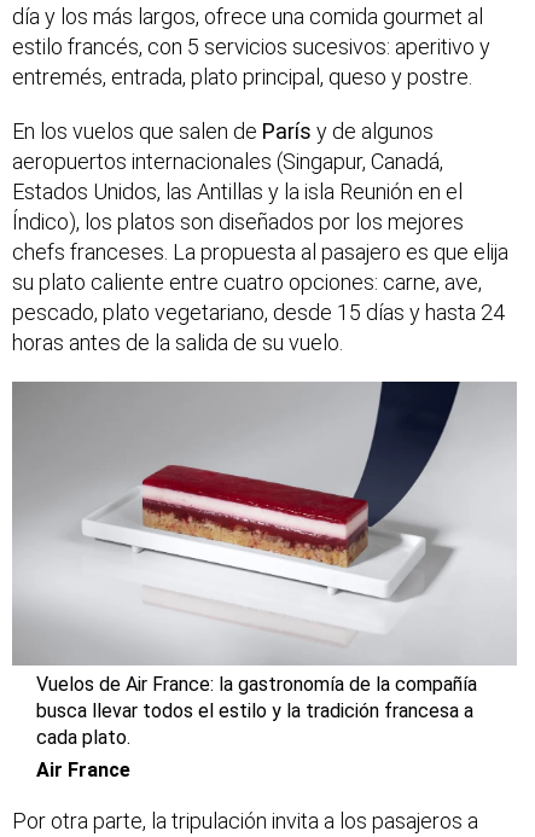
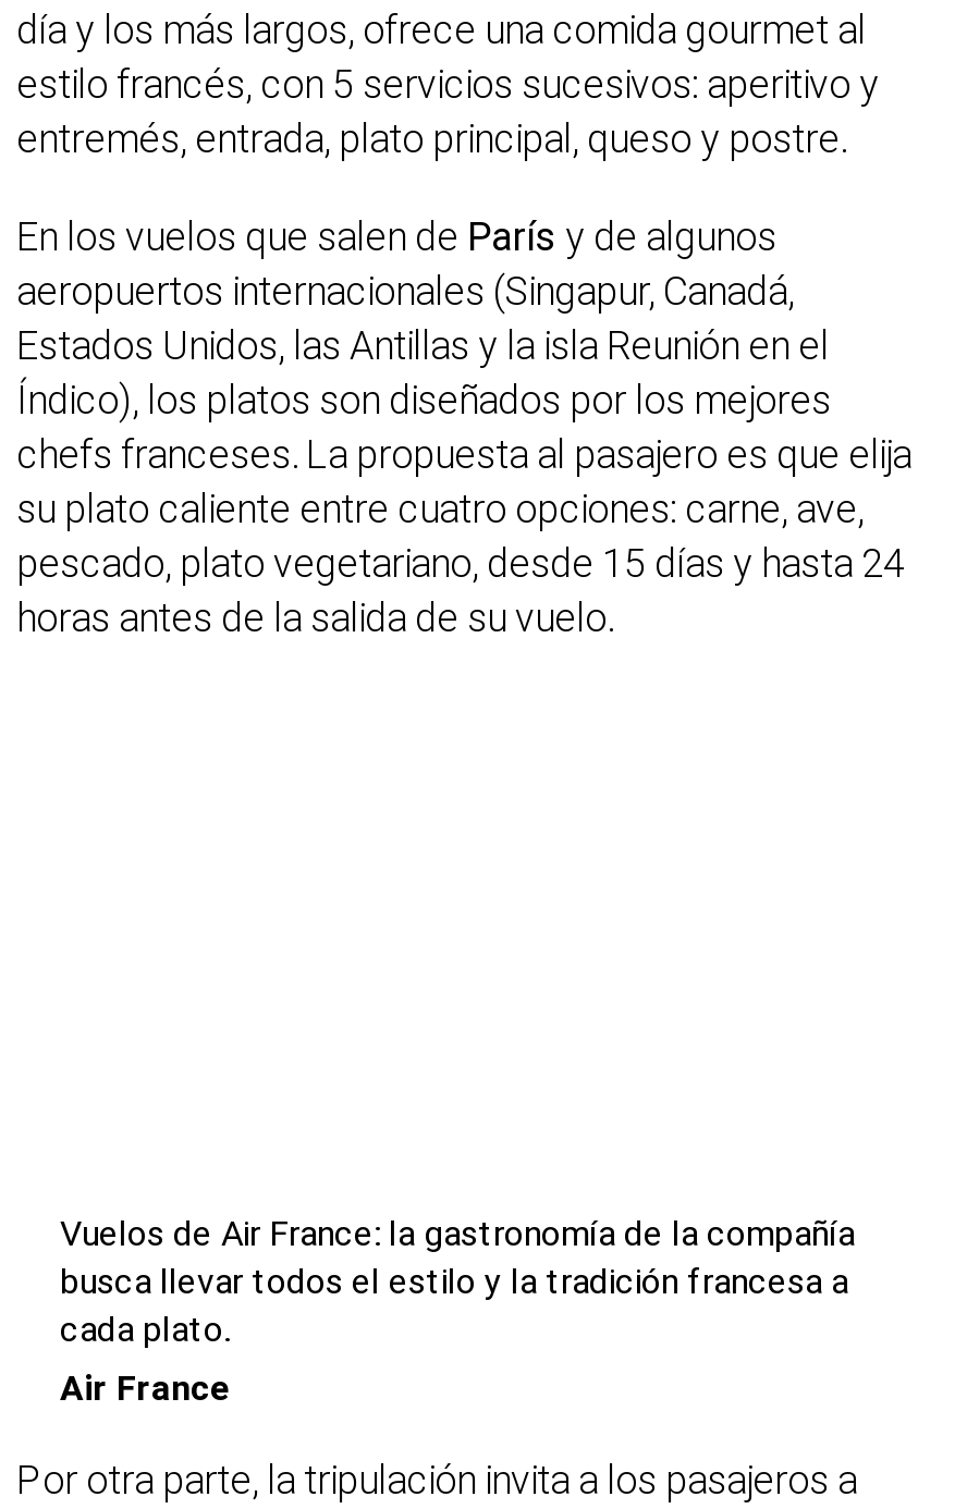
[11,380,517,665] [image] -> none

